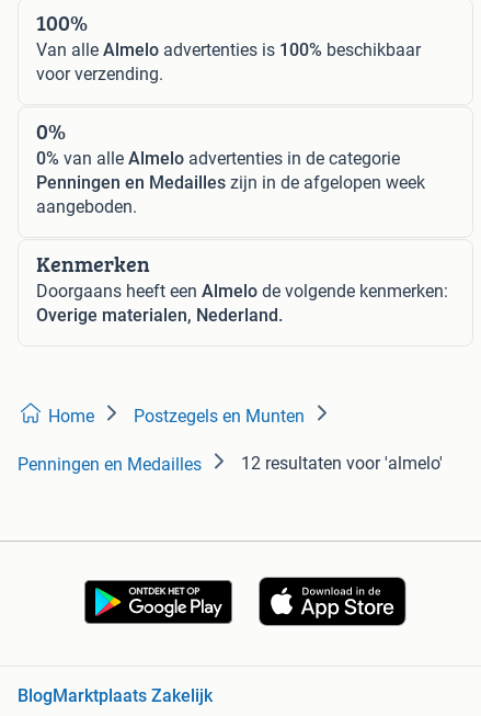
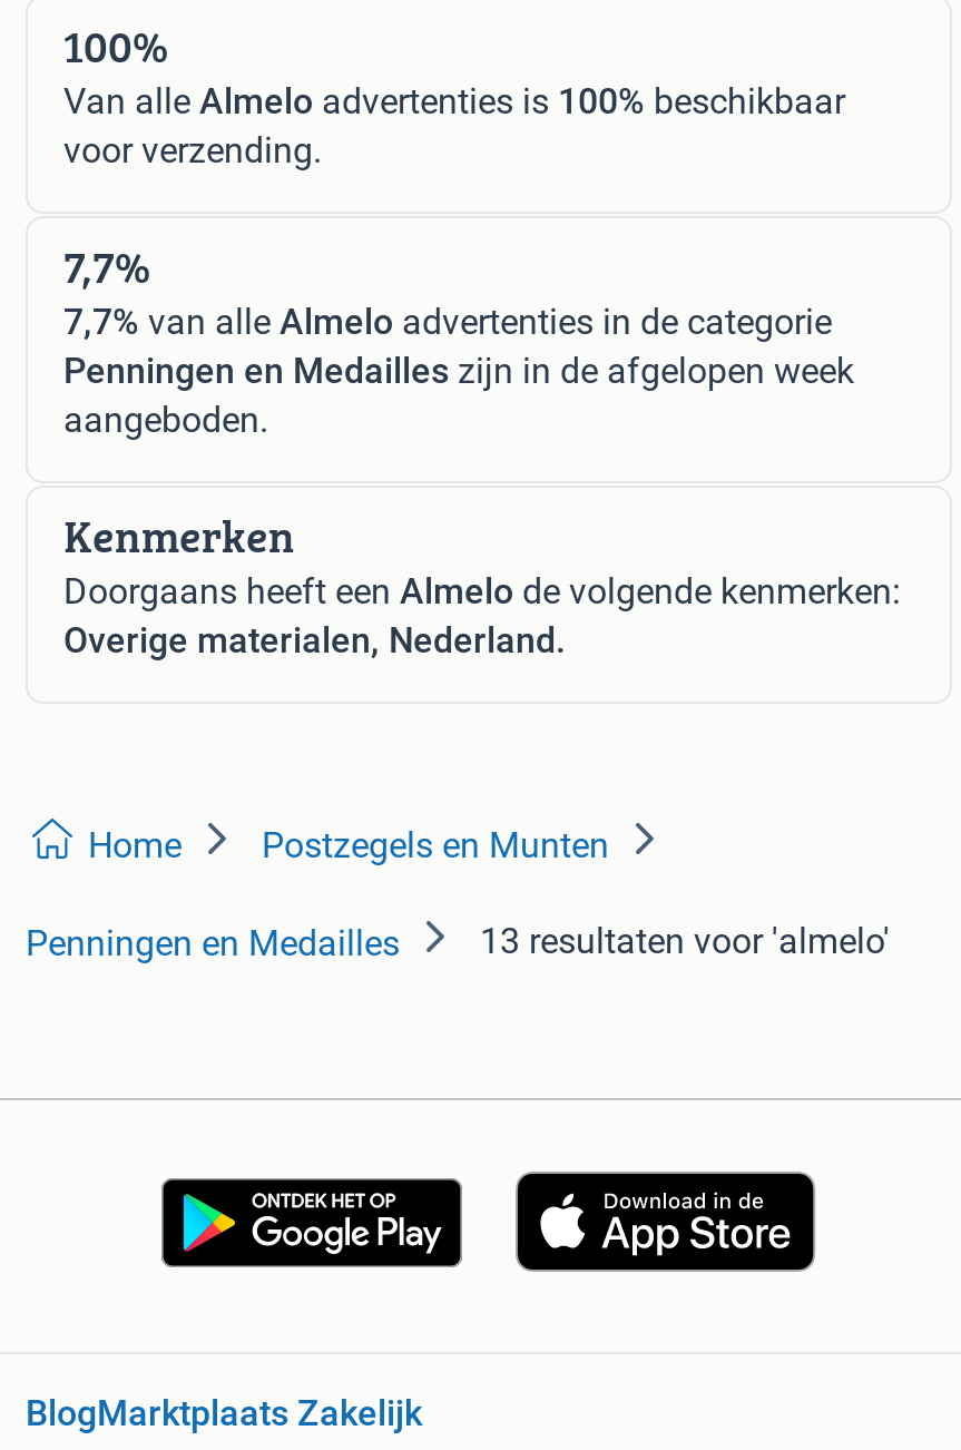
[36,115,66,146] 0% -> [63,233,150,298] 7,7%
[36,148,400,168] 0% van alle Almelo advertenties in de categorie -> [63,300,832,342] 7,7% van alle Almelo advertenties in de categorie
[241,452,443,473] 12 resultaten voor 'almelo' -> [480,919,890,961] 13 resultaten voor 'almelo'

